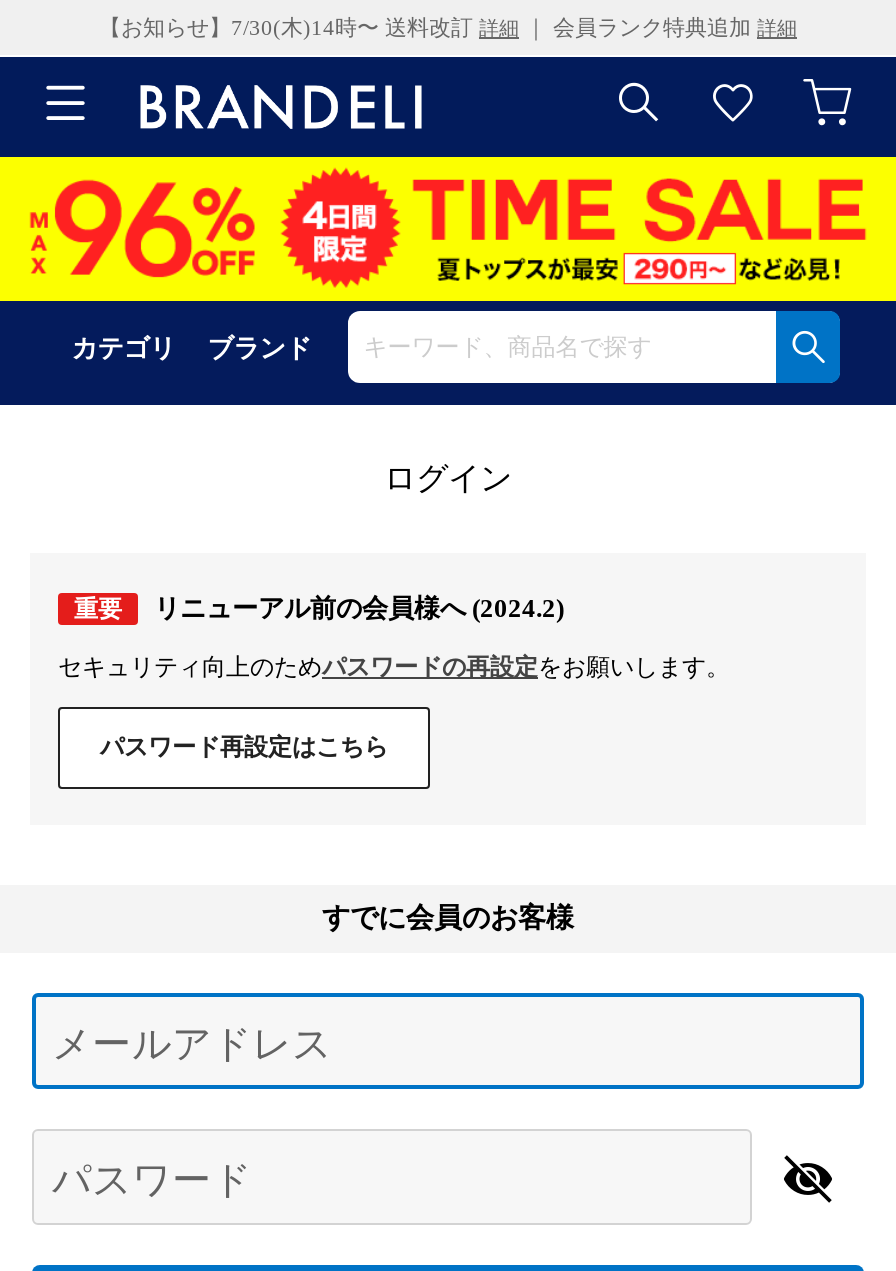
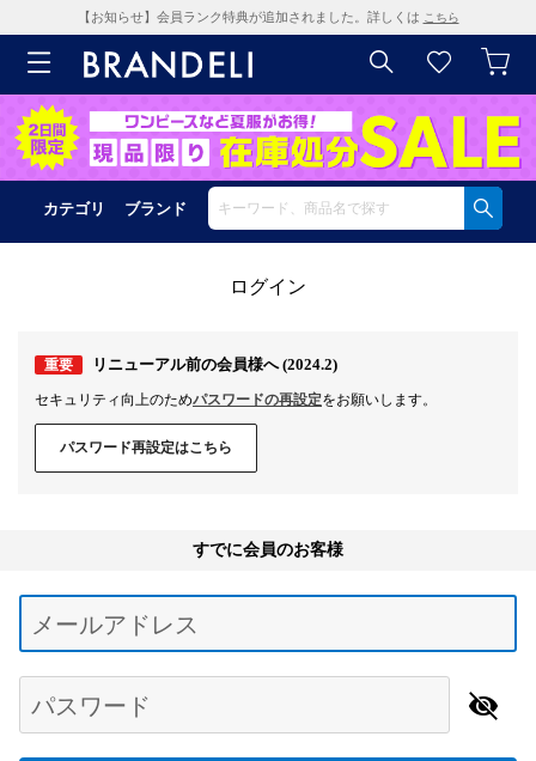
[99,15,797,39] 【お知らせ】7/30(木)14時〜 送料改訂詳細｜ 会員ランク特典追加詳細 -> [77,10,459,24] 【お知らせ】会員ランク特典が追加されました。詳しくはこちら
[6,155,890,303] [image] -> [4,93,532,182] [image]

